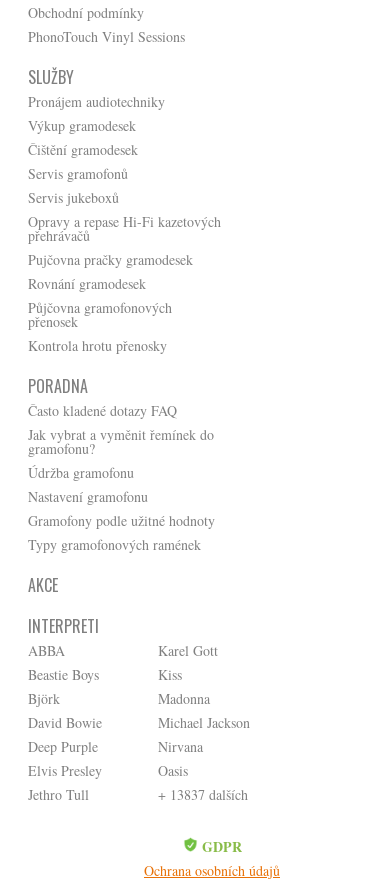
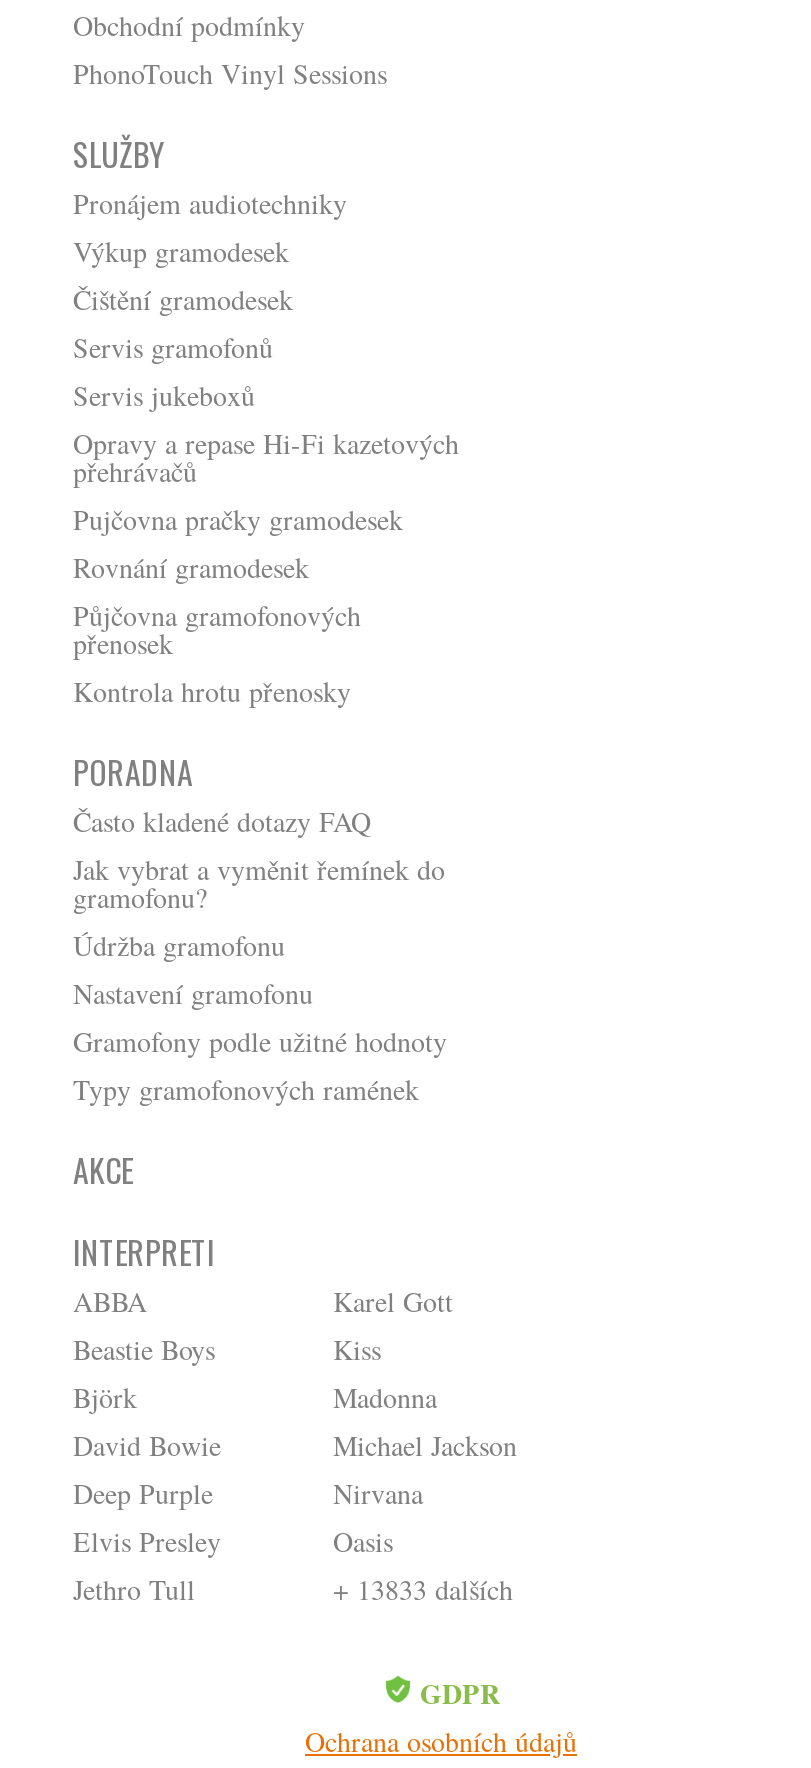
[158,785,248,804] + 13837 dalších -> [333,1570,513,1608] + 13833 dalších

